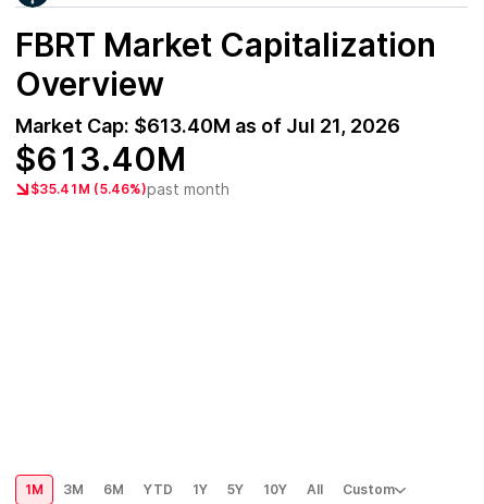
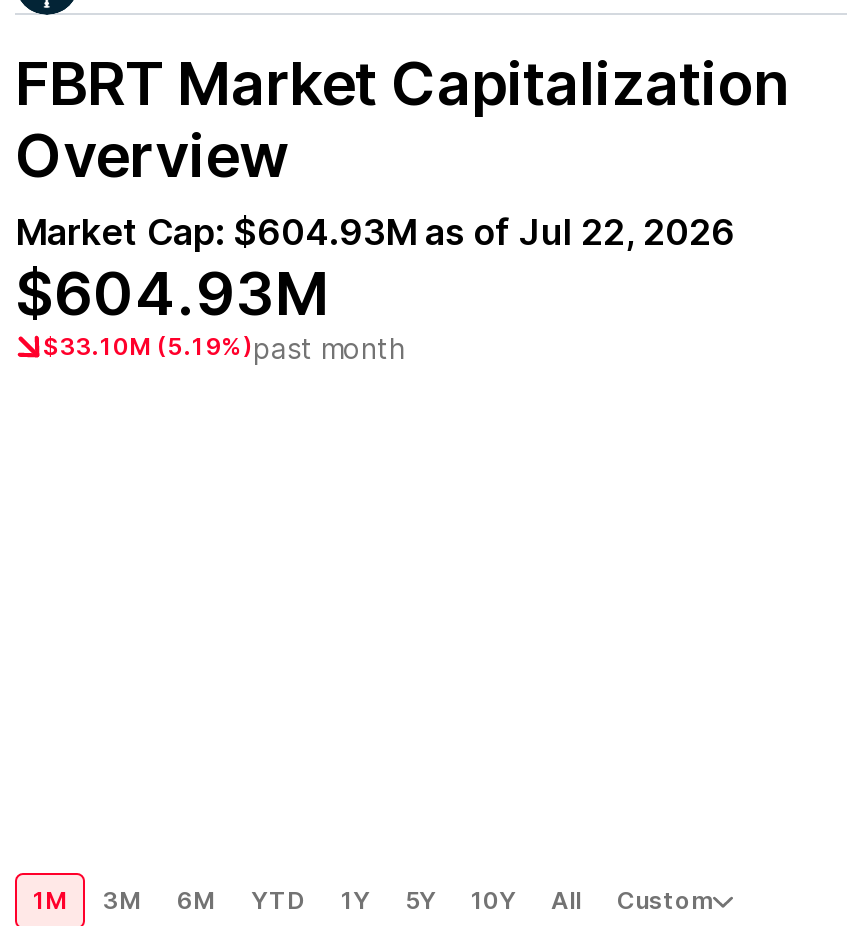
[15,114,400,198] Market Cap: $613.40M as of Jul 21, 2026 | $613.40M | $35.41M (5.46%)past month -> [15,210,735,364] Market Cap: $604.93M as of Jul 22, 2026 | $604.93M | $33.10M (5.19%)past month

